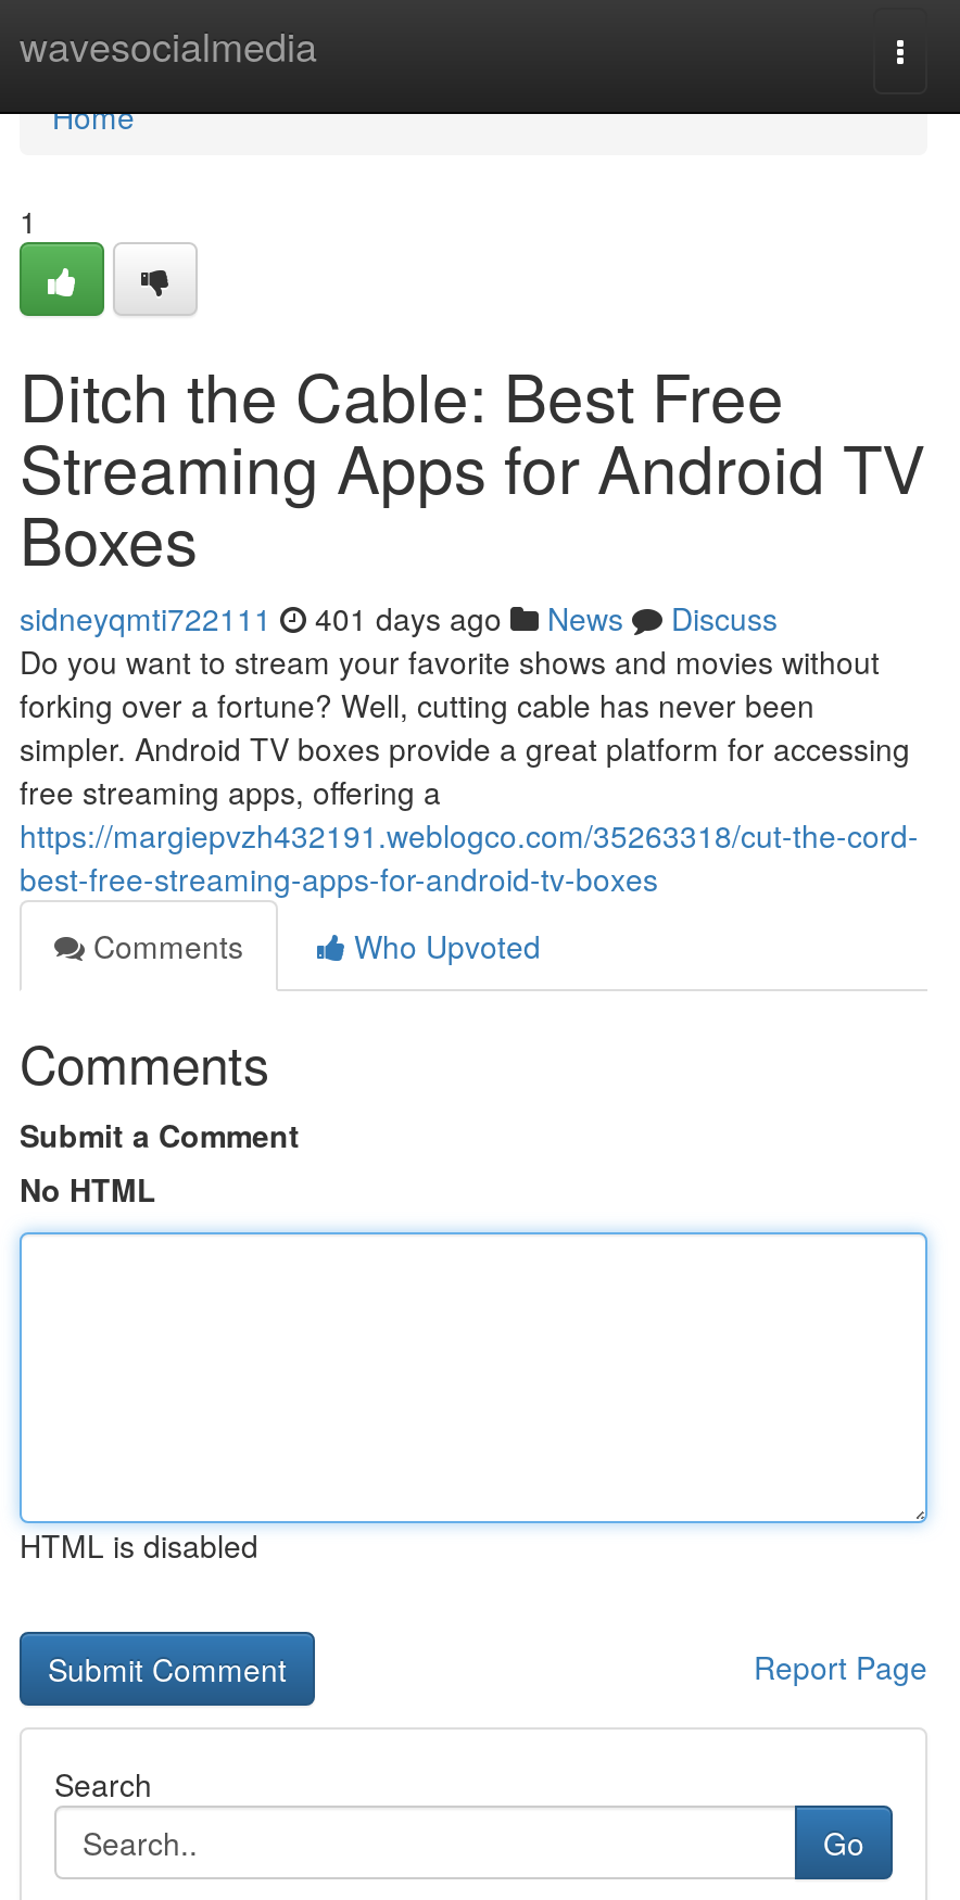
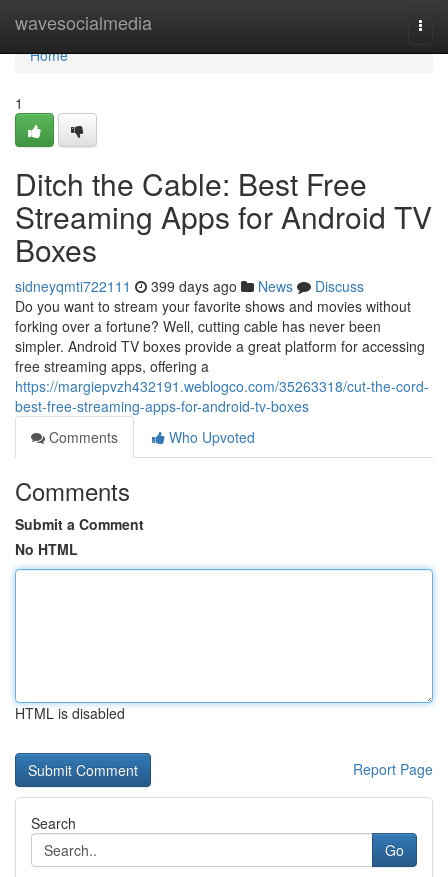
[20,596,778,639] sidneyqmti722111 401 days ago News Discuss -> [15,276,364,296] sidneyqmti722111 399 days ago News Discuss

